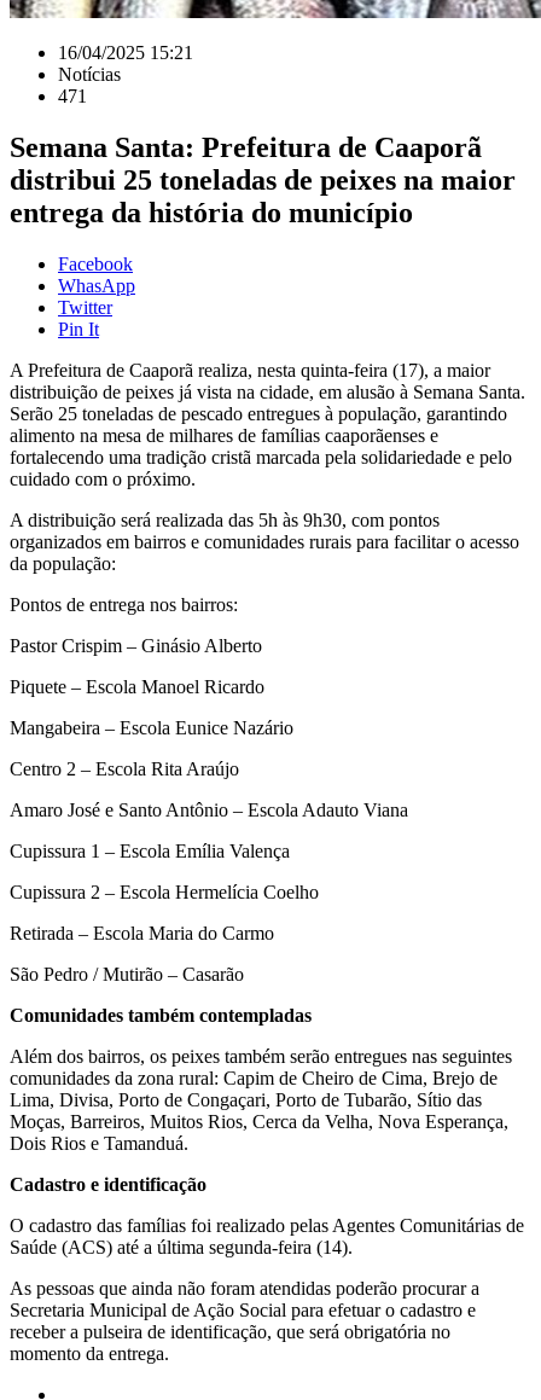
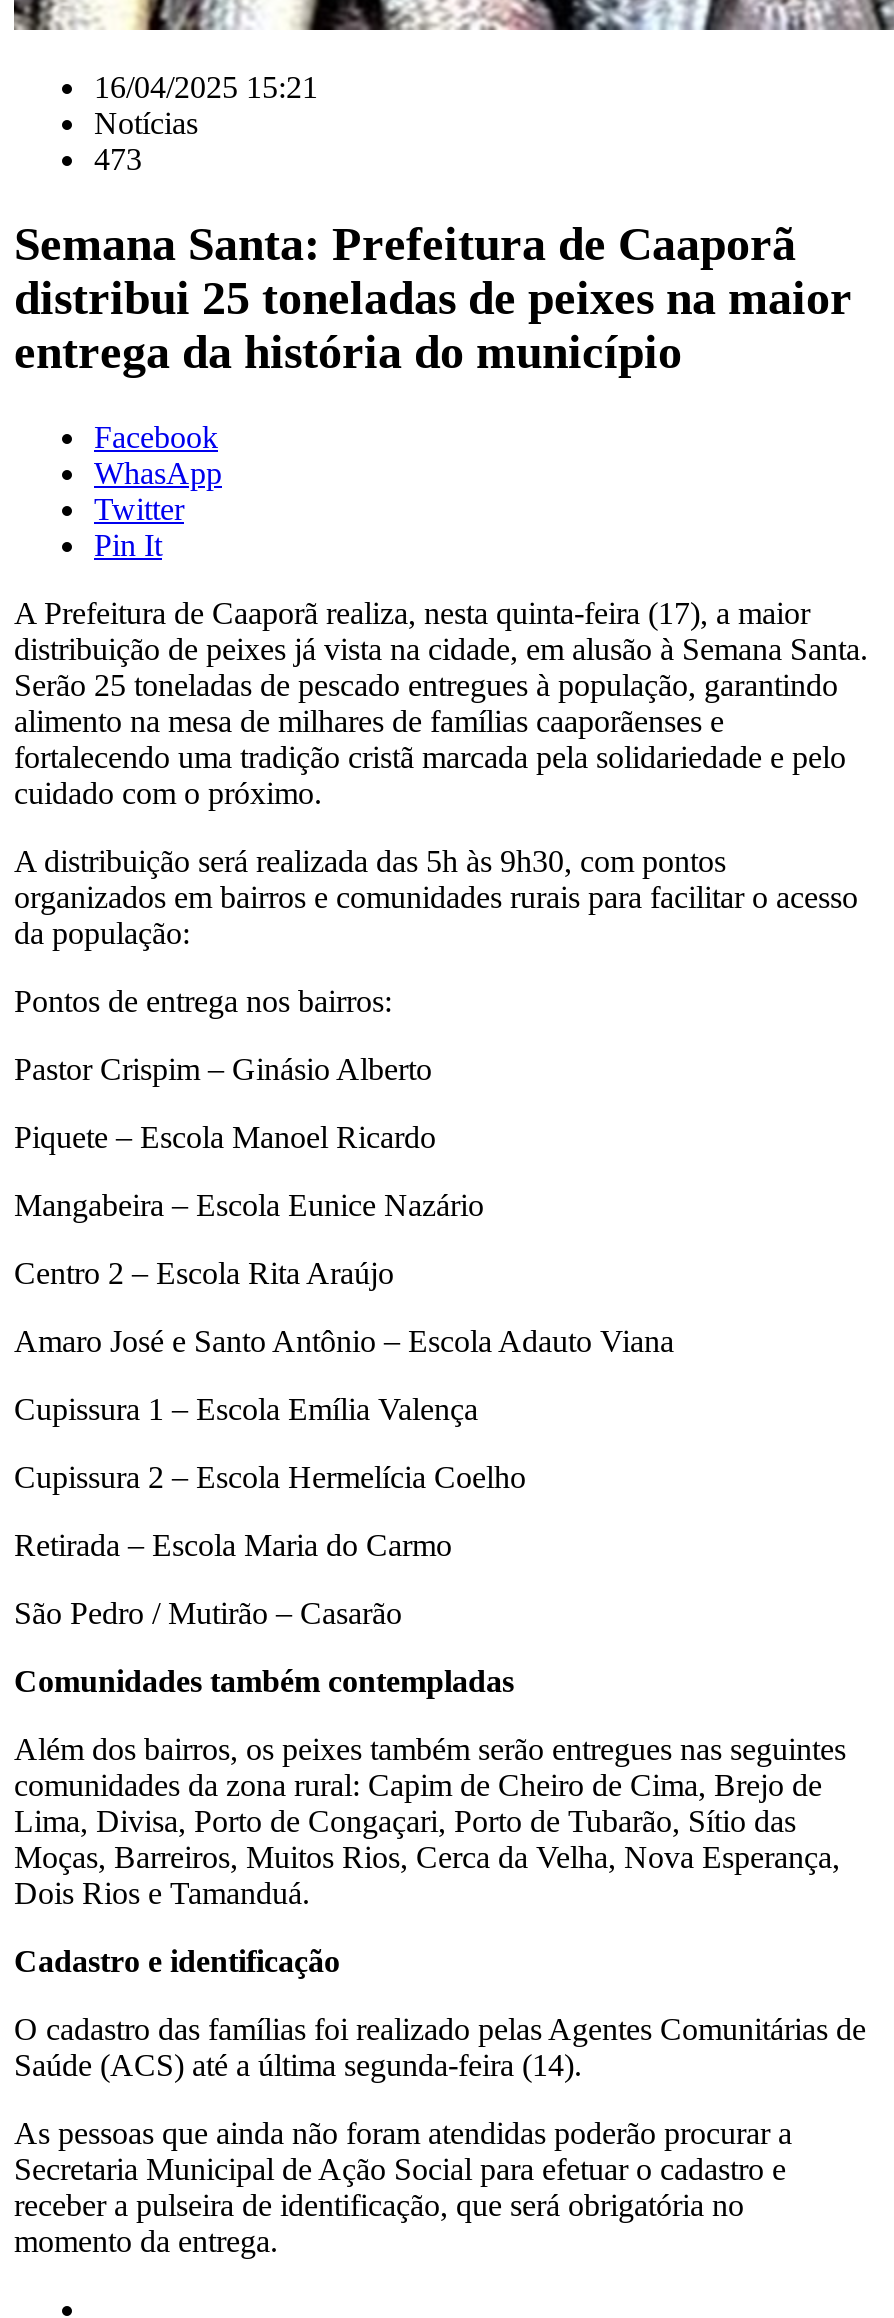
[58,86,87,106] 471 -> [94,142,142,176] 473

